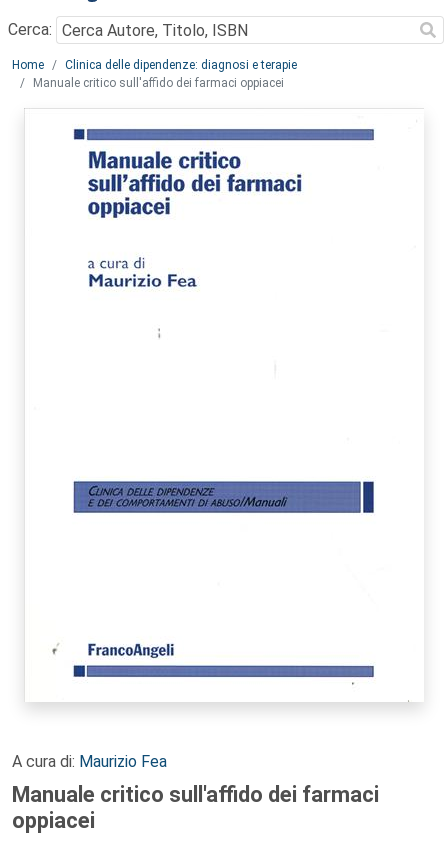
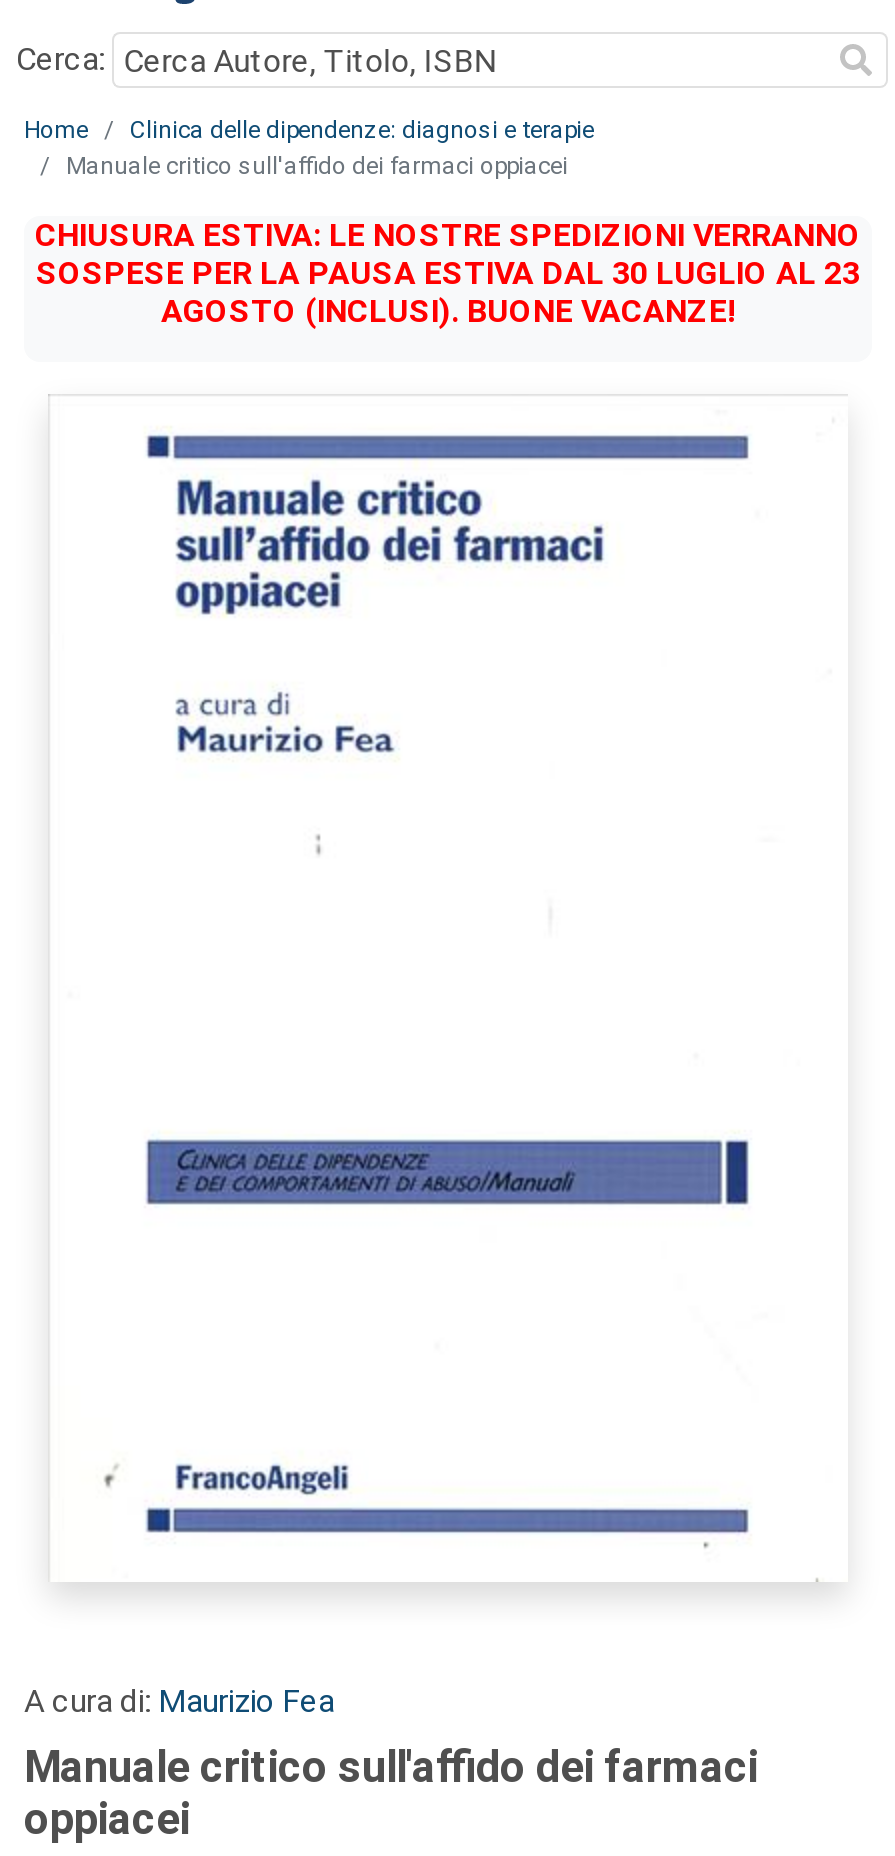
none -> [35,216,861,330] CHIUSURA ESTIVA: LE NOSTRE SPEDIZIONI VERRANNO | SOSPESE PER LA PAUSA ESTIVA DAL 30 LUGLIO AL 23 | AGOSTO (INCLUSI). BUONE VACANZE!

